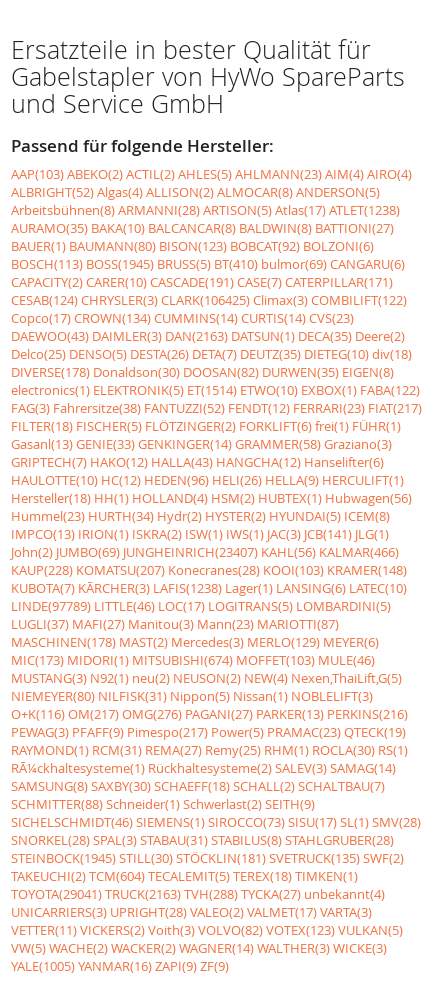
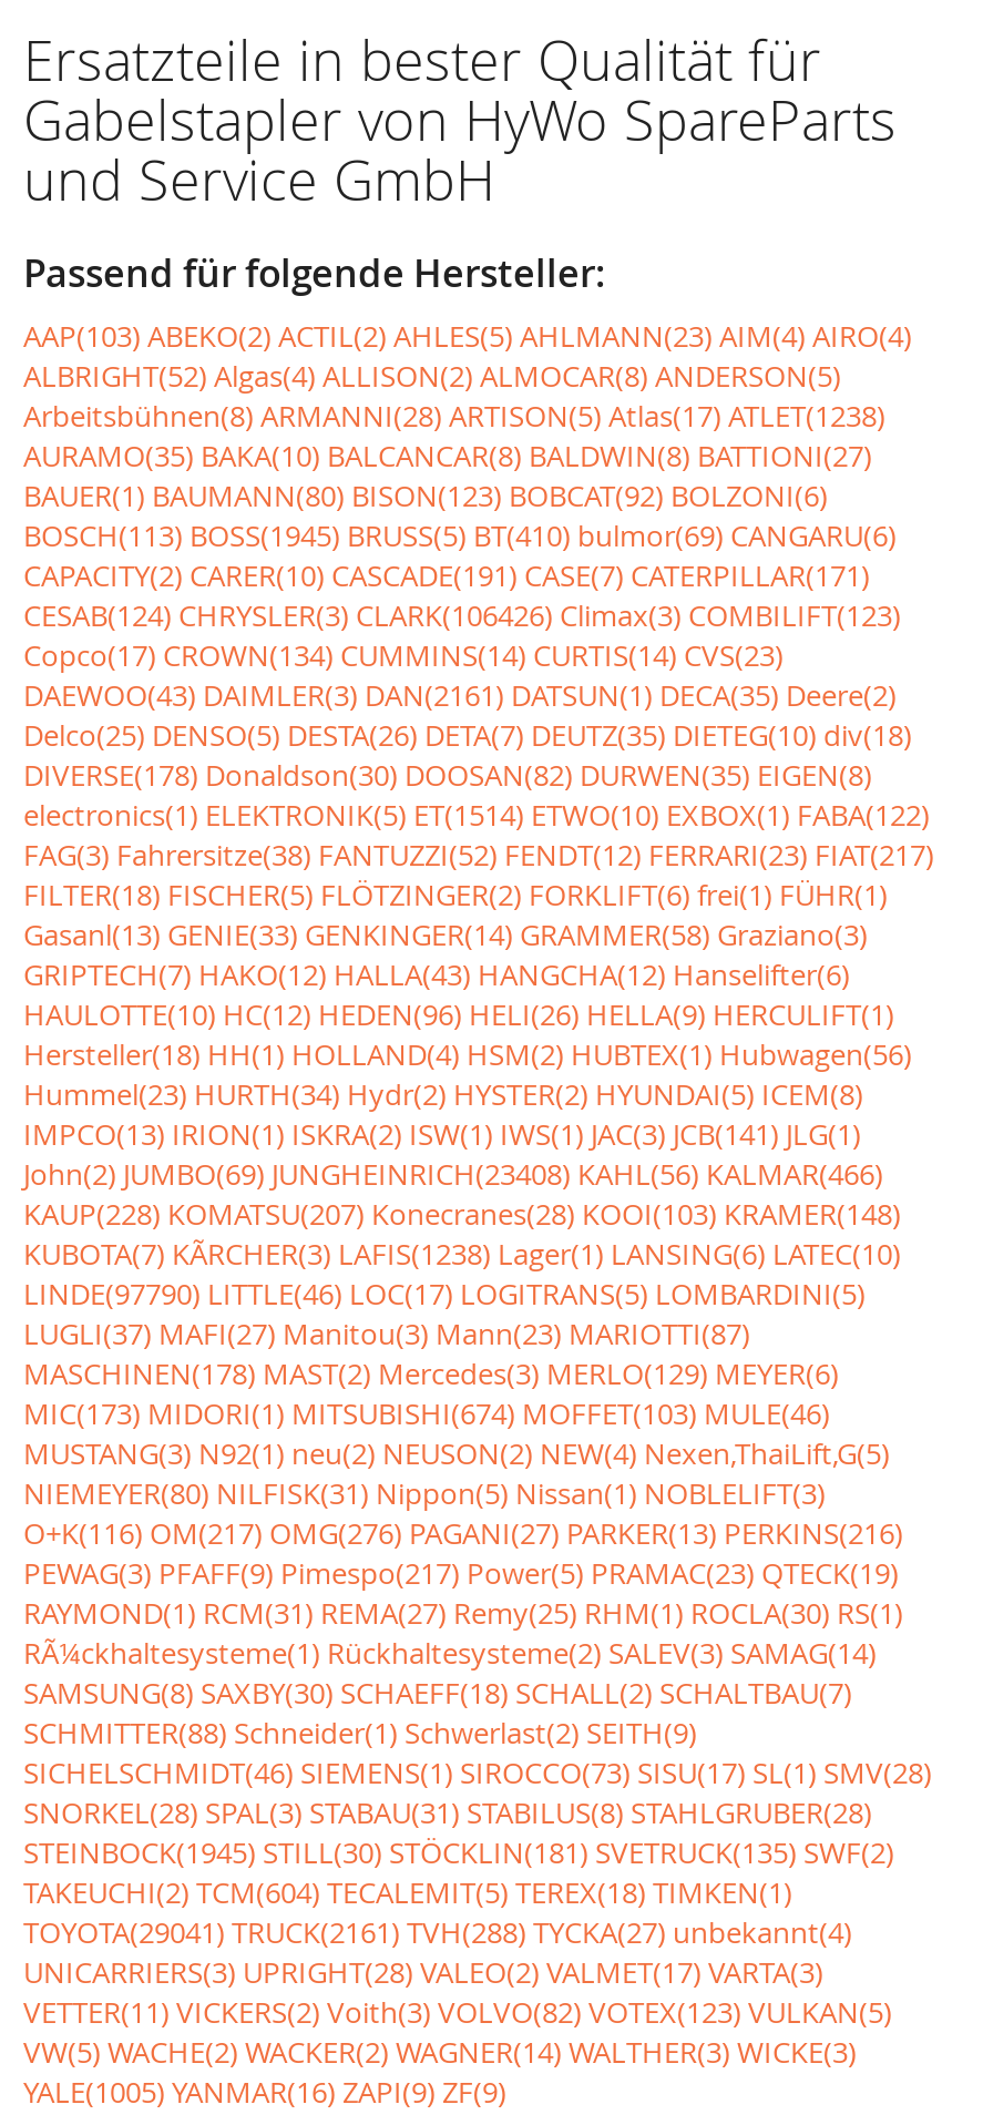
[11,291,407,309] CESAB(124) CHRYSLER(3) CLARK(106425) Climax(3) COMBILIFT(122) -> [23,595,901,635] CESAB(124) CHRYSLER(3) CLARK(106426) Climax(3) COMBILIFT(123)
[11,327,405,345] DAEWOO(43) DAIMLER(3) DAN(2163) DATSUN(1) DECA(35) Deere(2) -> [23,675,897,715] DAEWOO(43) DAIMLER(3) DAN(2161) DATSUN(1) DECA(35) Deere(2)
[11,543,399,561] John(2) JUMBO(69) JUNGHEINRICH(23407) KAHL(56) KALMAR(466) -> [23,1154,883,1194] John(2) JUMBO(69) JUNGHEINRICH(23408) KAHL(56) KALMAR(466)
[11,597,391,615] LINDE(97789) LITTLE(46) LOC(17) LOGITRANS(5) LOMBARDINI(5) -> [23,1274,866,1314] LINDE(97790) LITTLE(46) LOC(17) LOGITRANS(5) LOMBARDINI(5)
[11,885,385,903] TOYOTA(29041) TRUCK(2163) TVH(288) TYCKA(27) unbekannt(4) -> [23,1912,852,1952] TOYOTA(29041) TRUCK(2161) TVH(288) TYCKA(27) unbekannt(4)

